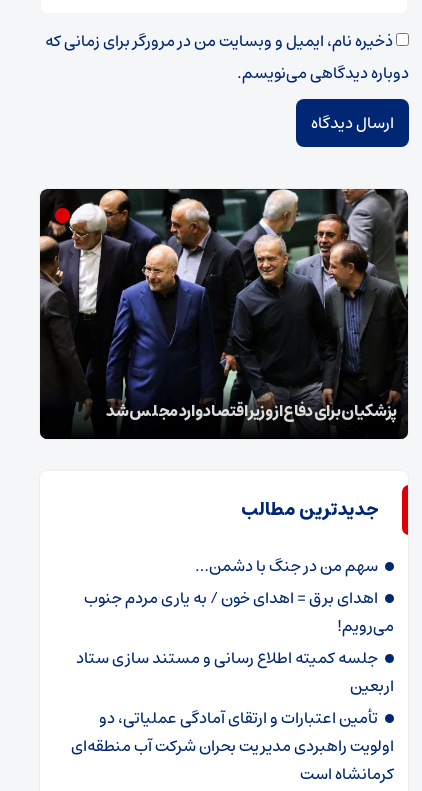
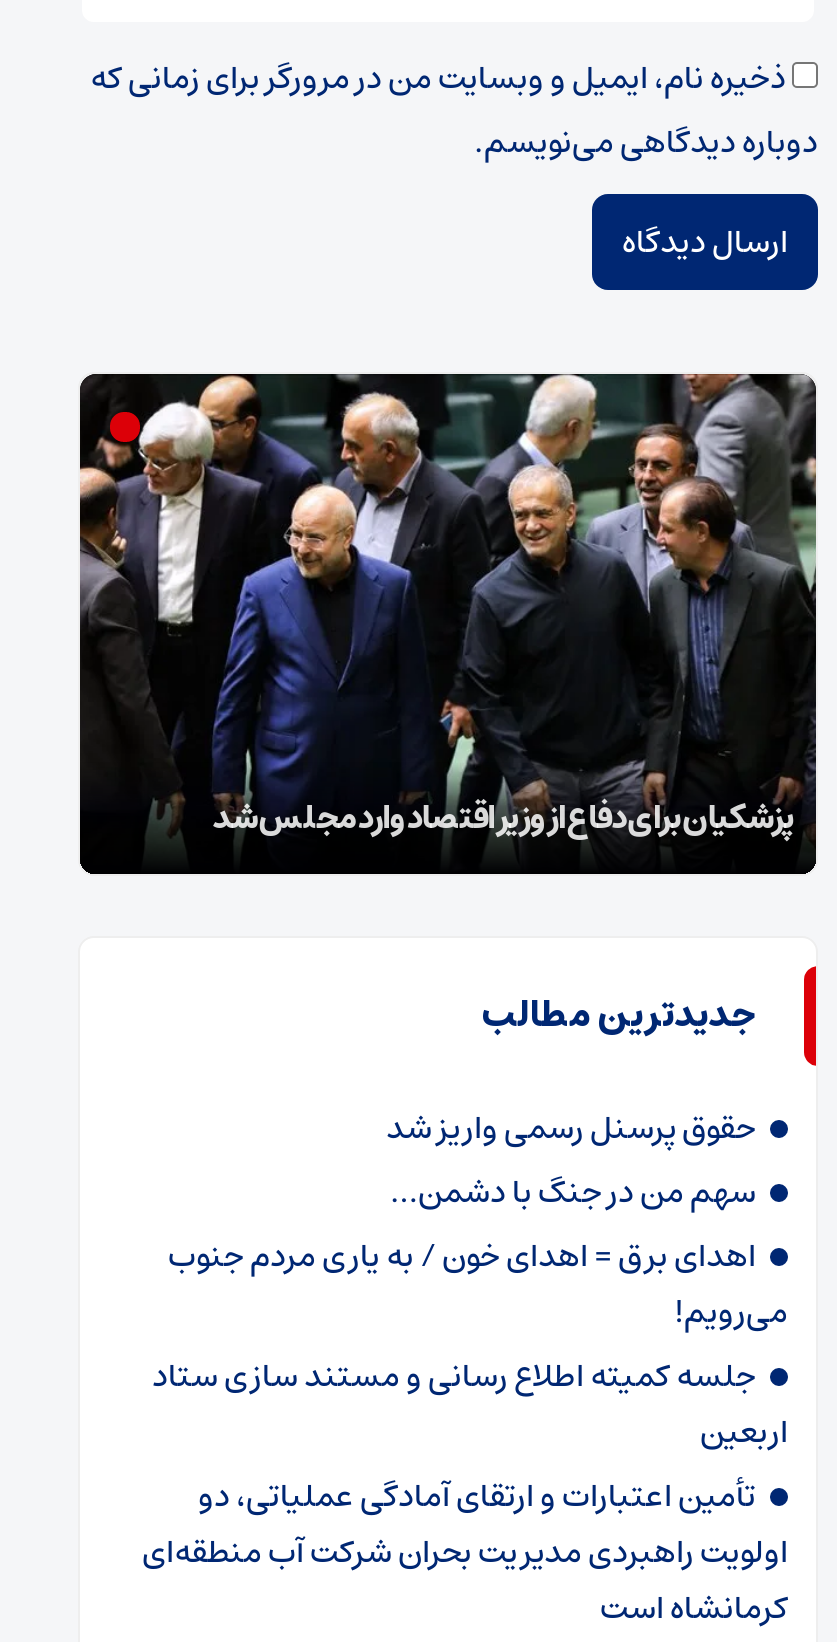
none -> [386,1100,756,1156] حقوق پرسنل رسمی واریز شد

